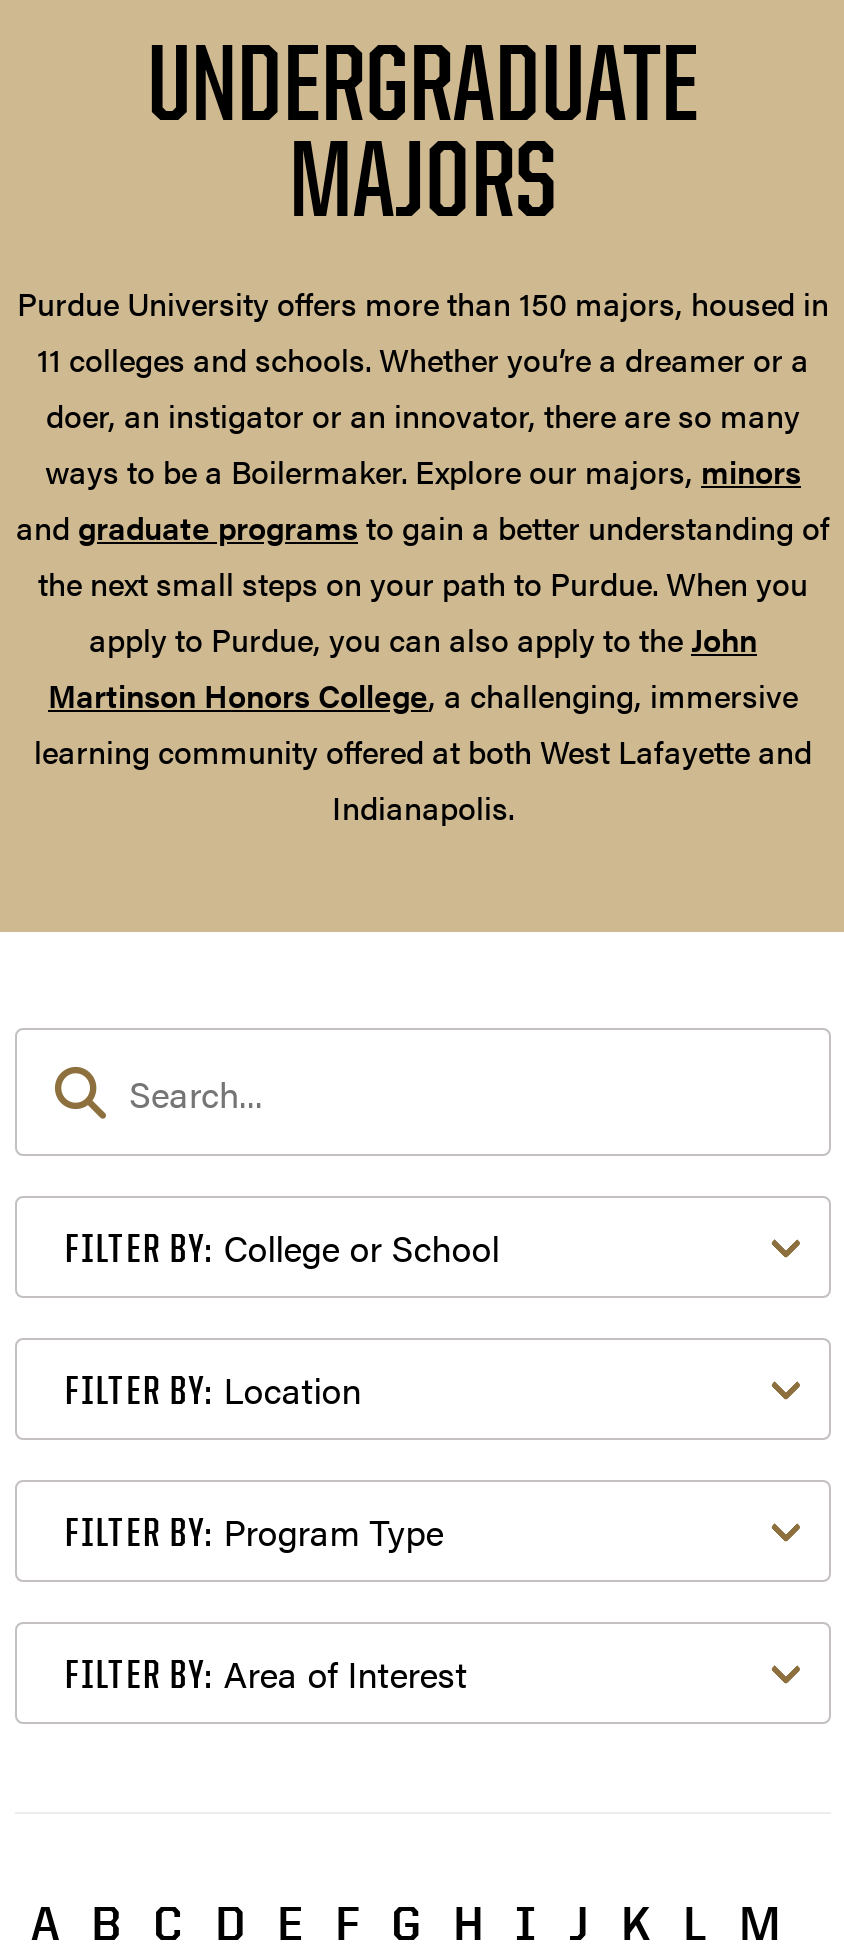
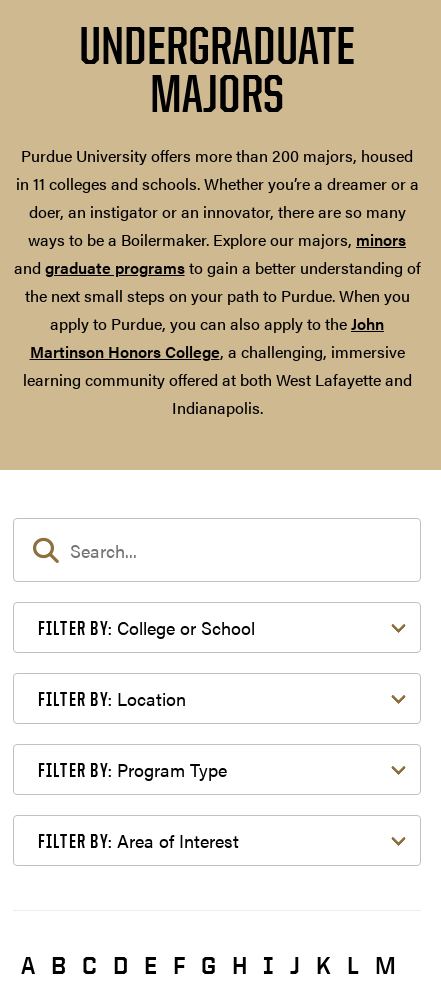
[17,280,829,382] Purdue University offers more than 150 majors, housed in | 11 colleges and schools. Whether you’re a dreamer or a -> [15,144,418,195] Purdue University offers more than 200 majors, housed | in 11 colleges and schools. Whether you’re a dreamer or a

